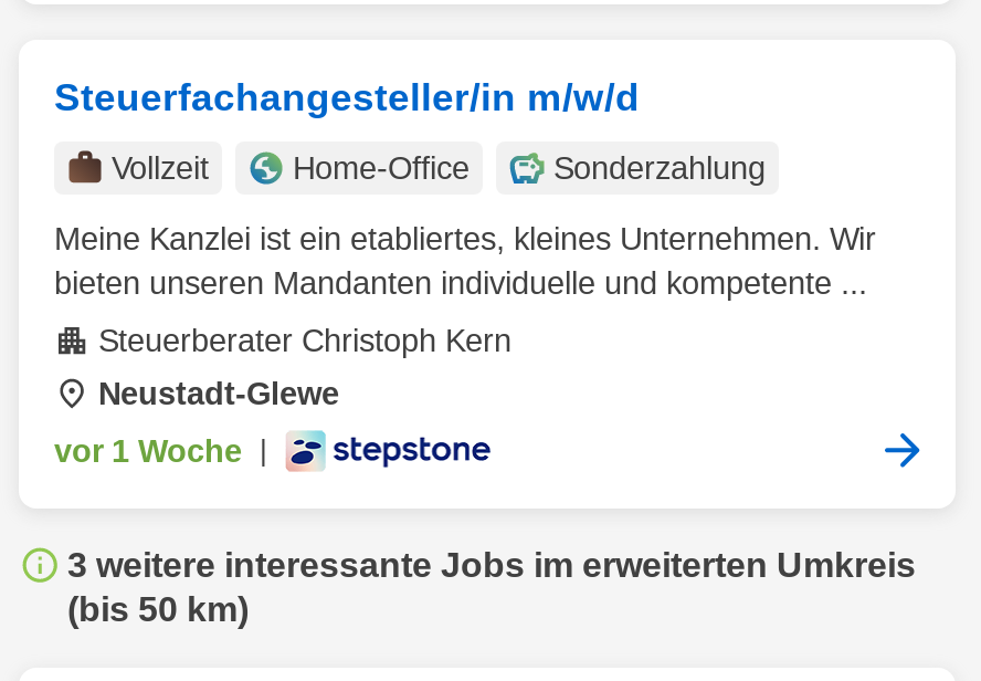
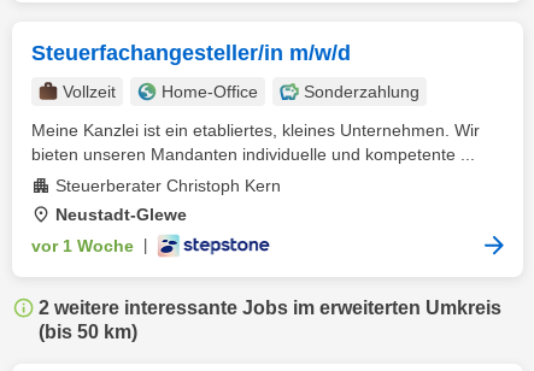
[67,546,916,584] 3 weitere interessante Jobs im erweiterten Umkreis -> [39,298,501,318] 2 weitere interessante Jobs im erweiterten Umkreis

